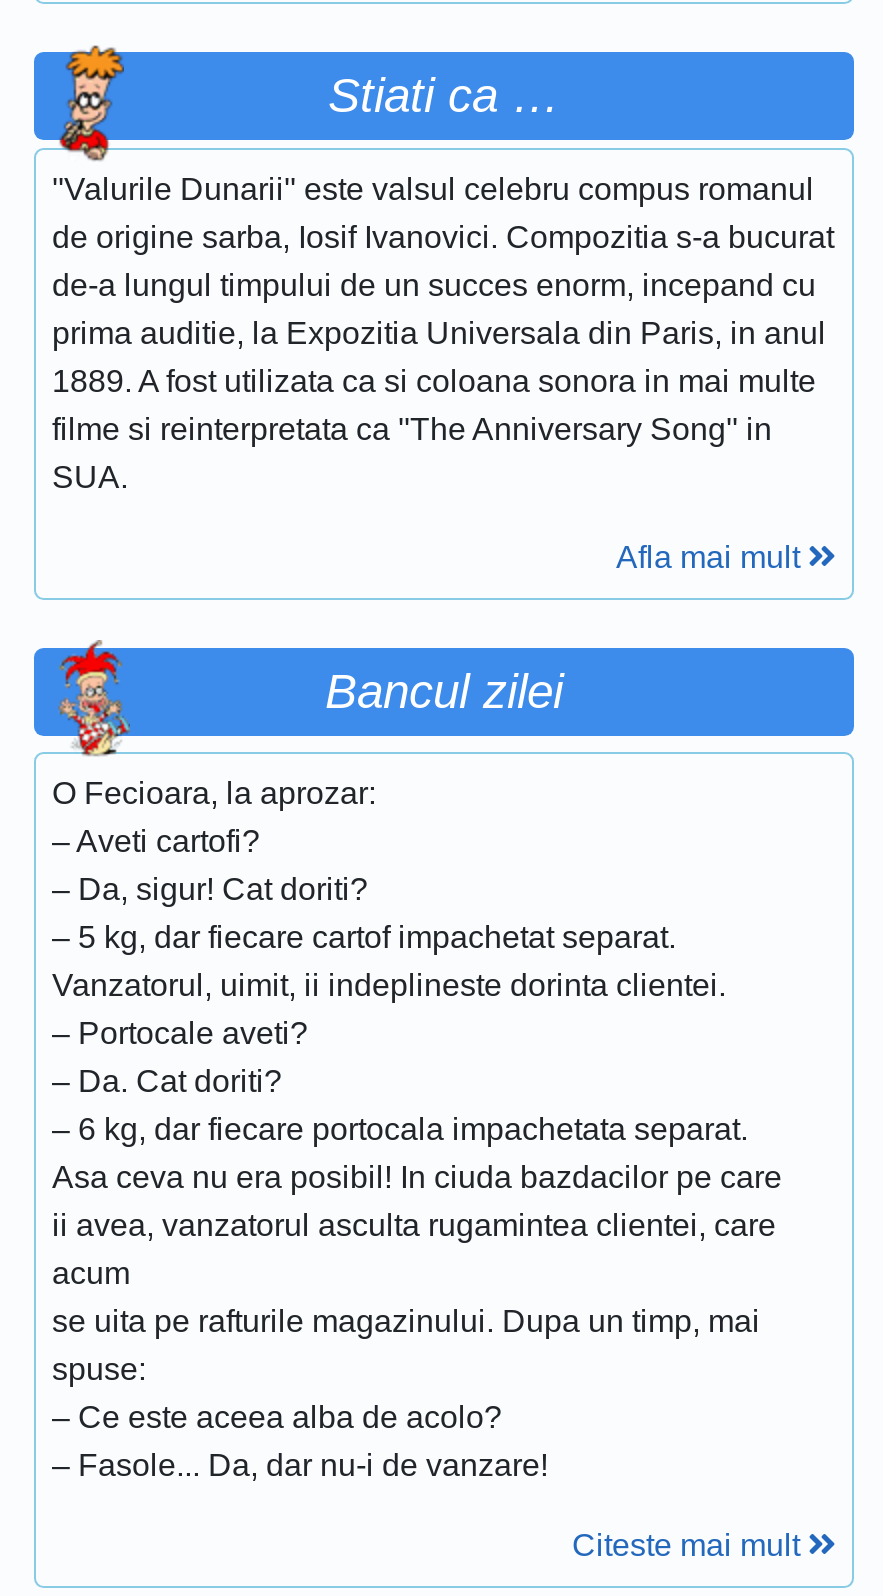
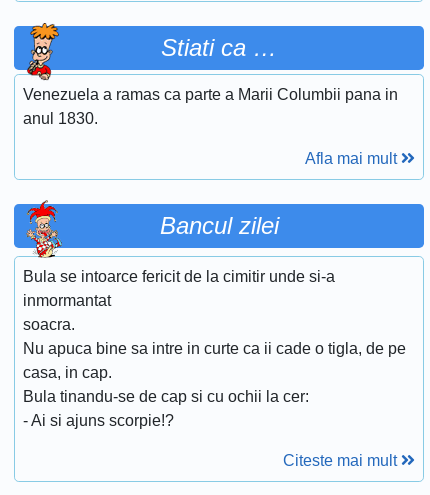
[52,172,834,494] ''Valurile Dunarii'' este valsul celebru compus romanul | de origine sarba, Iosif Ivanovici. Compozitia s-a bucurat | de-a lungul timpului de un succes enorm, incepand cu | prima auditie, la Expozitia Universala din Paris, in anul | 1889. A fost utilizata ca si coloana sonora in mai multe | filme si reinterpretata ca ''The Anniversary Song'' in | SUA. -> [23,86,398,127] Venezuela a ramas ca parte a Marii Columbii pana in | anul 1830.
[52,776,782,1482] O Fecioara, la aprozar: | – Aveti cartofi? | – Da, sigur! Cat doriti? | – 5 kg, dar fiecare cartof impachetat separat. | Vanzatorul, uimit, ii indeplineste dorinta clientei. | – Portocale aveti? | – Da. Cat doriti? | – 6 kg, dar fiecare portocala impachetata separat. | Asa ceva nu era posibil! In ciuda bazdacilor pe care | ii avea, vanzatorul asculta rugamintea clientei, care | acum | se uita pe rafturile magazinului. Dupa un timp, mai | spuse: | – Ce este aceea alba de acolo? | – Fasole... Da, dar nu-i de vanzare! -> [23,268,406,429] Bula se intoarce fericit de la cimitir unde si-a | inmormantat | soacra. | Nu apuca bine sa intre in curte ca ii cade o tigla, de pe | casa, in cap. | Bula tinandu-se de cap si cu ochii la cer: | - Ai si ajuns scorpie!?

